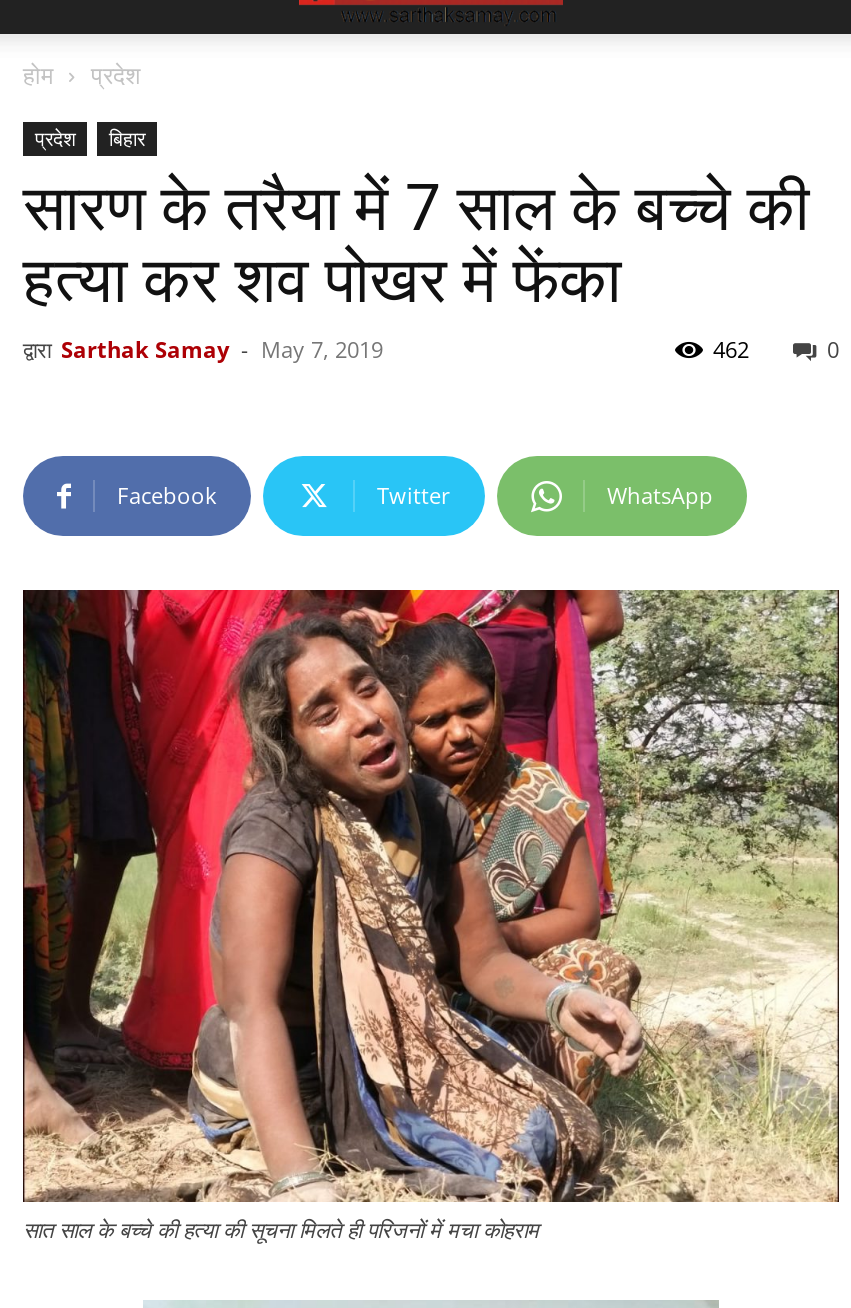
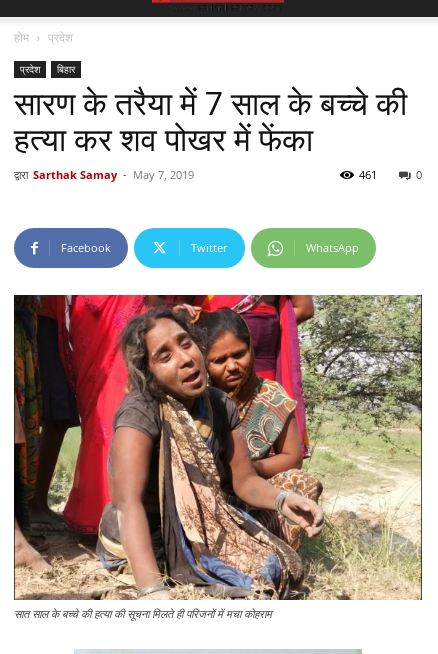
[713,334,749,364] 462 -> [359,167,377,182] 461

